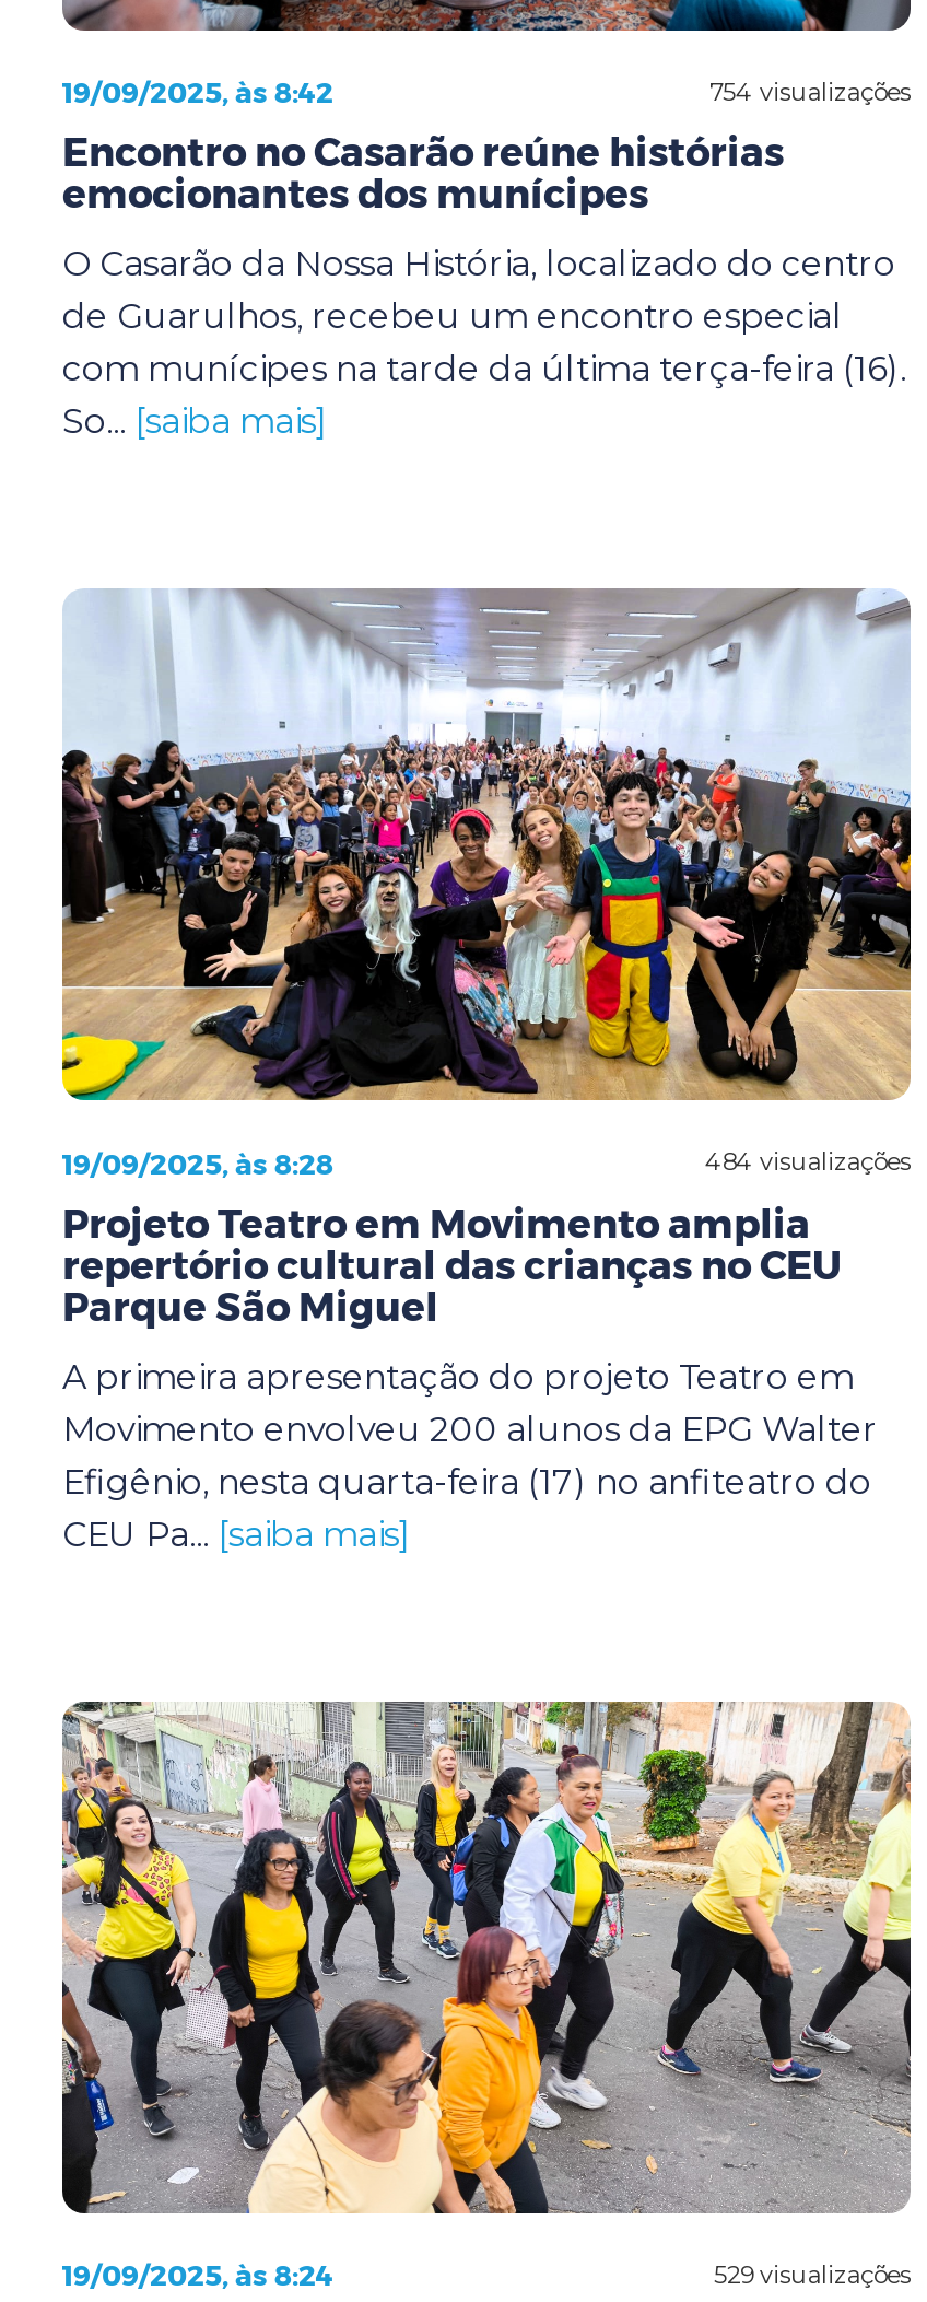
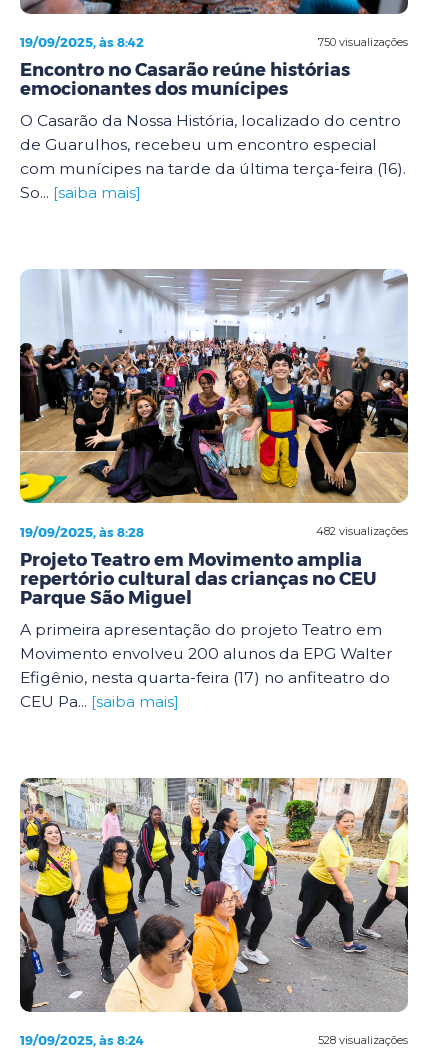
[709,75,911,106] 754 visualizações -> [318,34,408,48] 750 visualizações
[705,1146,911,1177] 484 visualizações -> [316,524,408,538] 482 visualizações
[714,2258,911,2289] 529 visualizações -> [318,1032,408,1046] 528 visualizações

